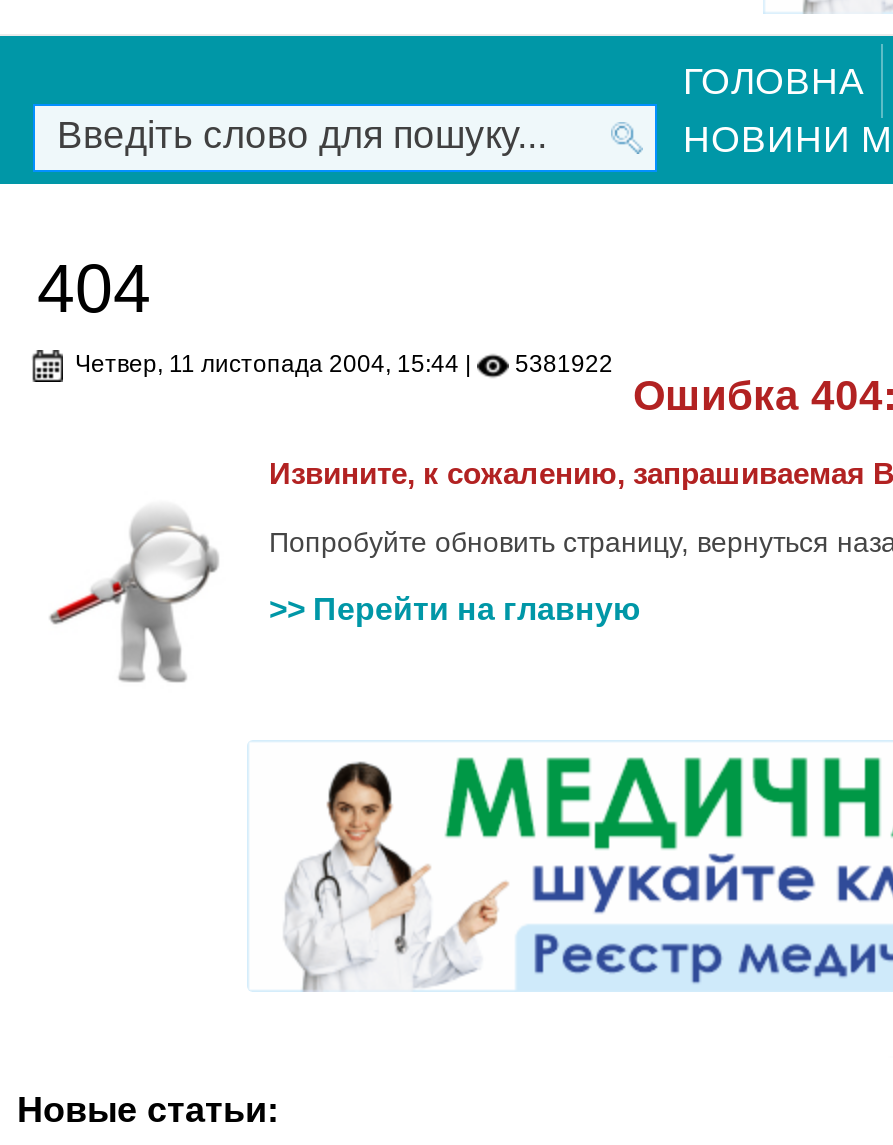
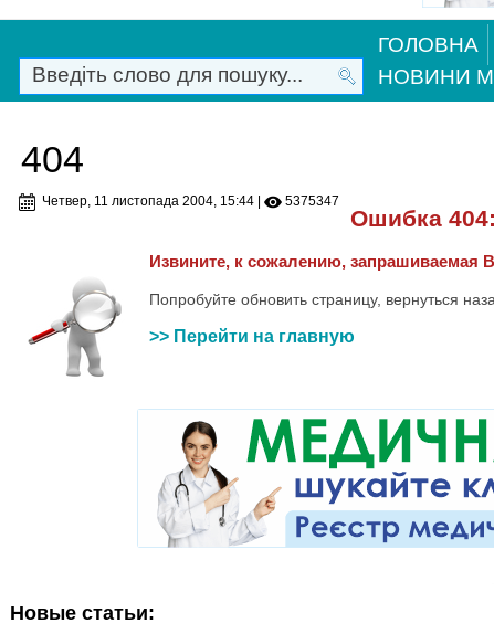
[515,350,613,378] 5381922 -> [285,193,339,209] 5375347

